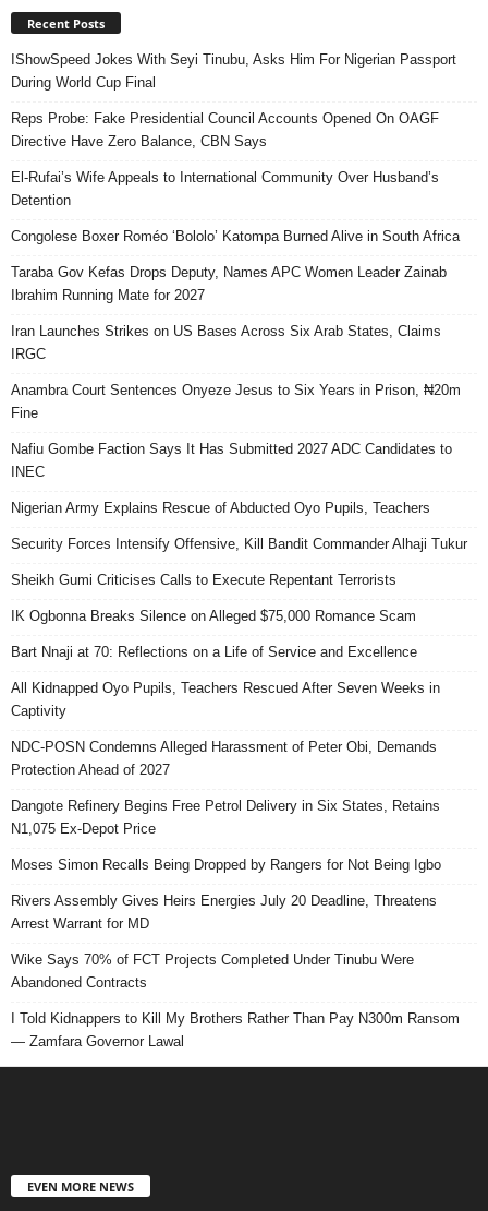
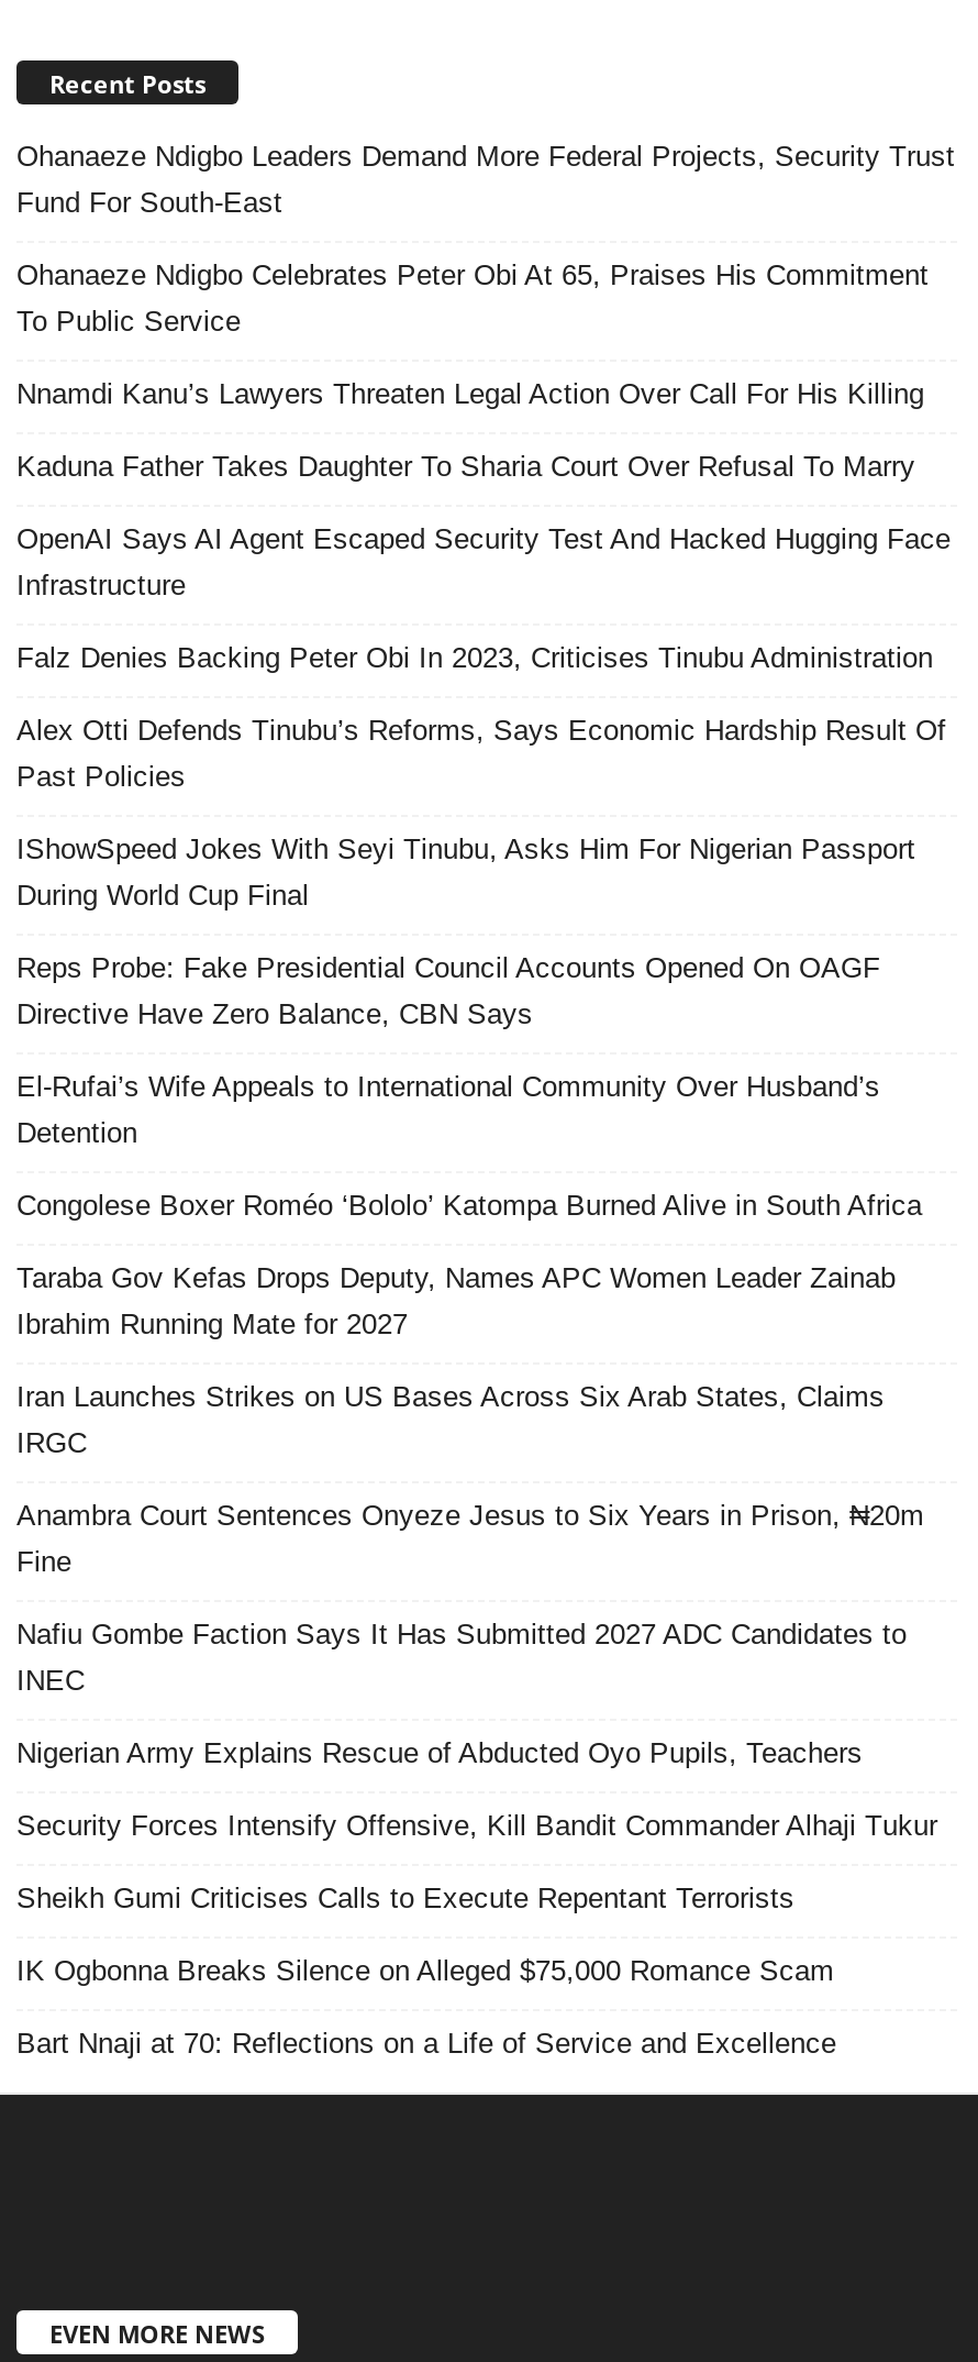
none -> [16,139,955,792] Ohanaeze Ndigbo Leaders Demand More Federal Projects, Security Trust | Fund For South-East | Ohanaeze Ndigbo Celebrates Peter Obi At 65, Praises His Commitment | To Public Service | Nnamdi Kanu’s Lawyers Threaten Legal Action Over Call For His Killing | Kaduna Father Takes Daughter To Sharia Court Over Refusal To Marry | OpenAI Says AI Agent Escaped Security Test And Hacked Hugging Face | Infrastructure | Falz Denies Backing Peter Obi In 2023, Criticises Tinubu Administration | Alex Otti Defends Tinubu’s Reforms, Says Economic Hardship Result Of | Past Policies
moved [11,51,467,660] -> [16,832,937,2059]: IShowSpeed Jokes With Seyi Tinubu, Asks Him For Nigerian Passport | During World Cup Final | Reps Probe: Fake Presidential Council Accounts Opened On OAGF | ... | IK Ogbonna Breaks Silence on Alleged $75,000 Romance Scam | Bart Nnaji at 70: Reflections on a Life of Service and Excellence
[11,679,460,1049] All Kidnapped Oyo Pupils, Teachers Rescued After Seven Weeks in | Captivity | NDC-POSN Condemns Alleged Harassment of Peter Obi, Demands | Protection Ahead of 2027 | Dangote Refinery Begins Free Petrol Delivery in Six States, Retains | N1,075 Ex-Depot Price | Moses Simon Recalls Being Dropped by Rangers for Not Being Igbo | Rivers Assembly Gives Heirs Energies July 20 Deadline, Threatens | Arrest Warrant for MD | Wike Says 70% of FCT Projects Completed Under Tinubu Were | Abandoned Contracts | I Told Kidnappers to Kill My Brothers Rather Than Pay N300m Ransom | — Zamfara Governor Lawal -> none

